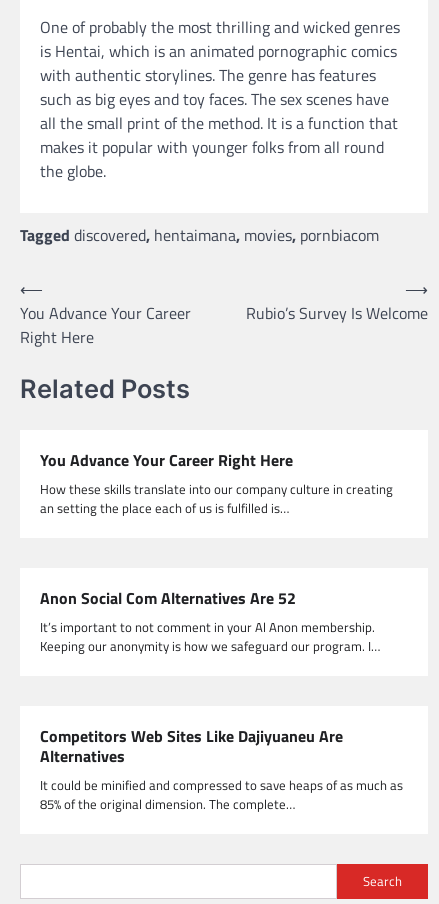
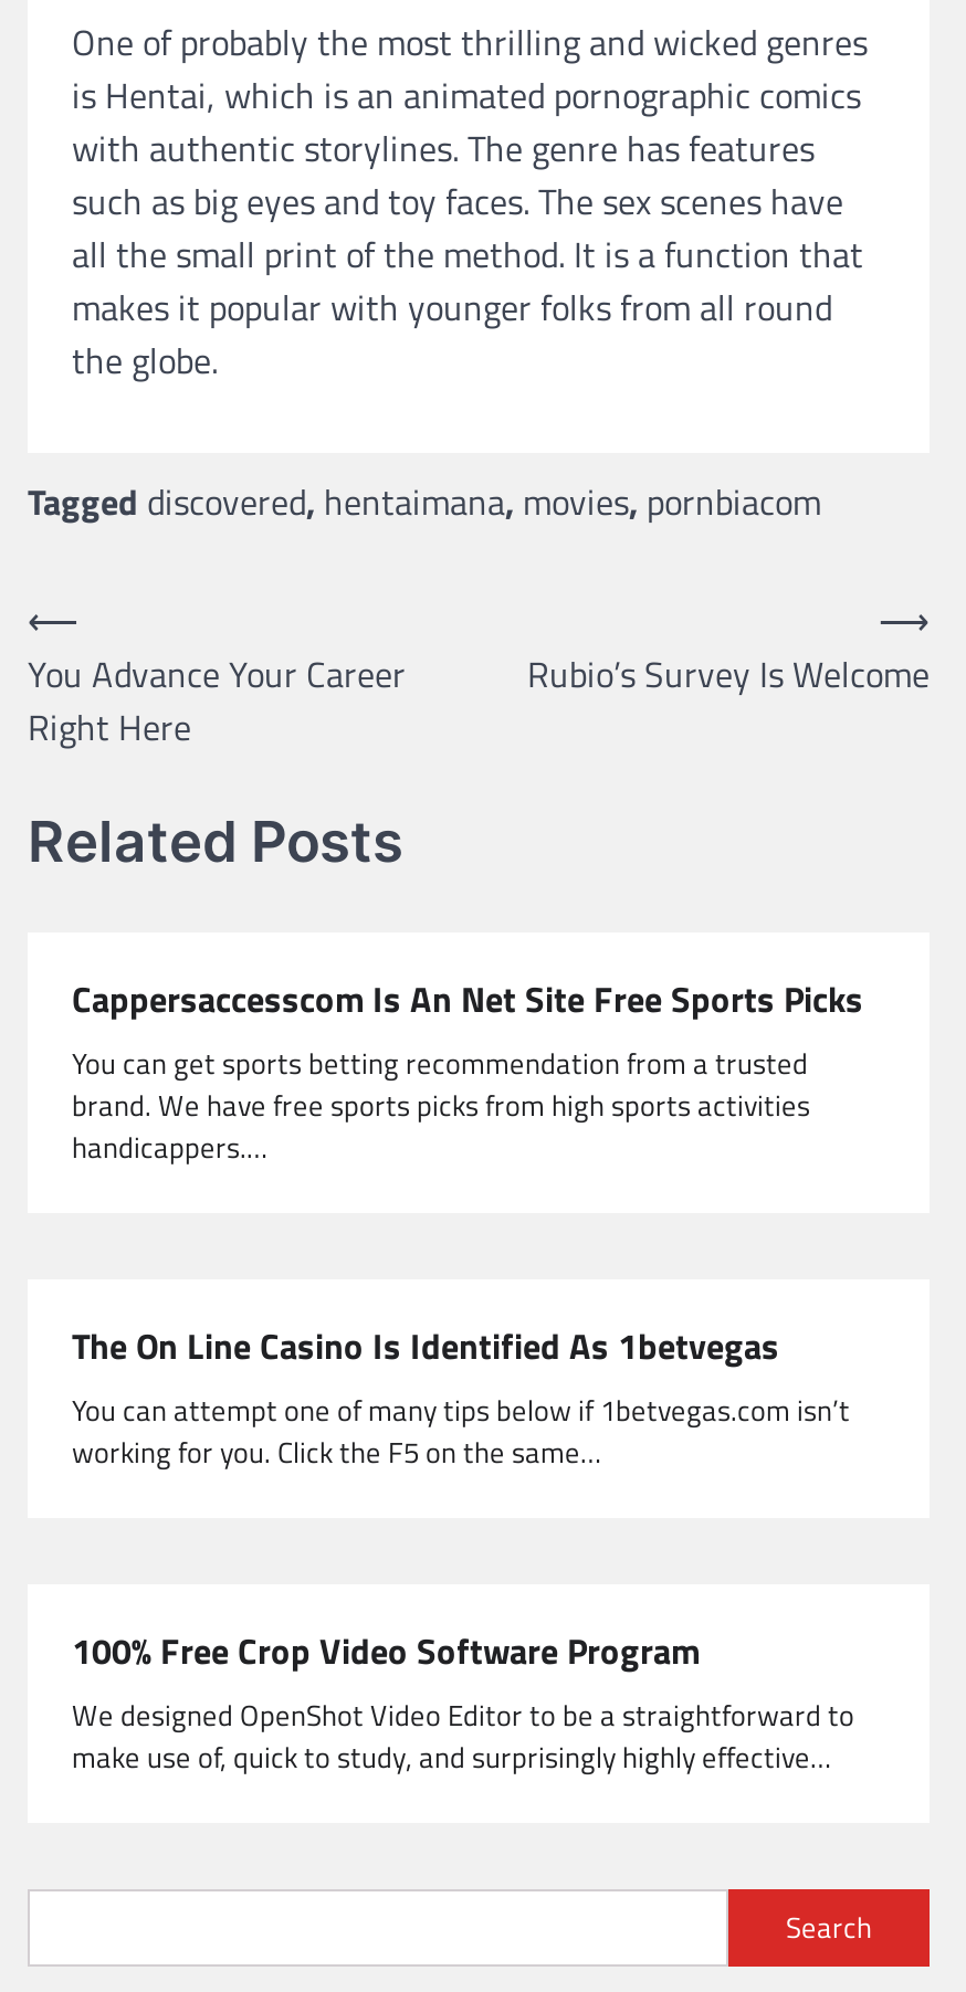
[40,447,393,517] You Advance Your Career Right Here | How these skills translate into our company culture in creating | an setting the place each of us is fulfilled is… -> [72,971,863,1168] Cappersaccesscom Is An Net Site Free Sports Picks | You can get sports betting recommendation from a trusted | brand. We have free sports picks from high sports activities | handicappers.…
[40,585,380,655] Anon Social Com Alternatives Are 52 | It’s important to not comment in your Al Anon membership. | Keeping our anonymity is how we safeguard our program. I… -> [72,1318,850,1473] The On Line Casino Is Identified As 1betvegas | You can attempt one of many tips below if 1betvegas.com isn’t | working for you. Click the F5 on the same…
[40,723,403,813] Competitors Web Sites Like Dajiyuaneu Are | Alternatives | It could be minified and compressed to save heaps of as much as | 85% of the original dimension. The complete… -> [72,1623,854,1778] 100% Free Crop Video Software Program | We designed OpenShot Video Editor to be a straightforward to | make use of, quick to study, and surprisingly highly effective…

